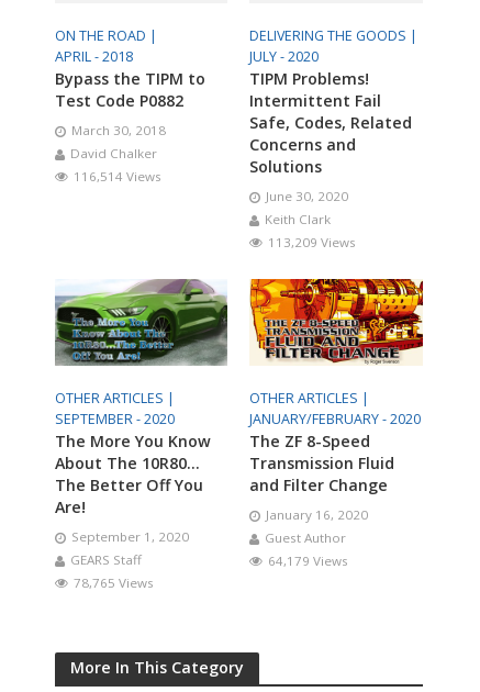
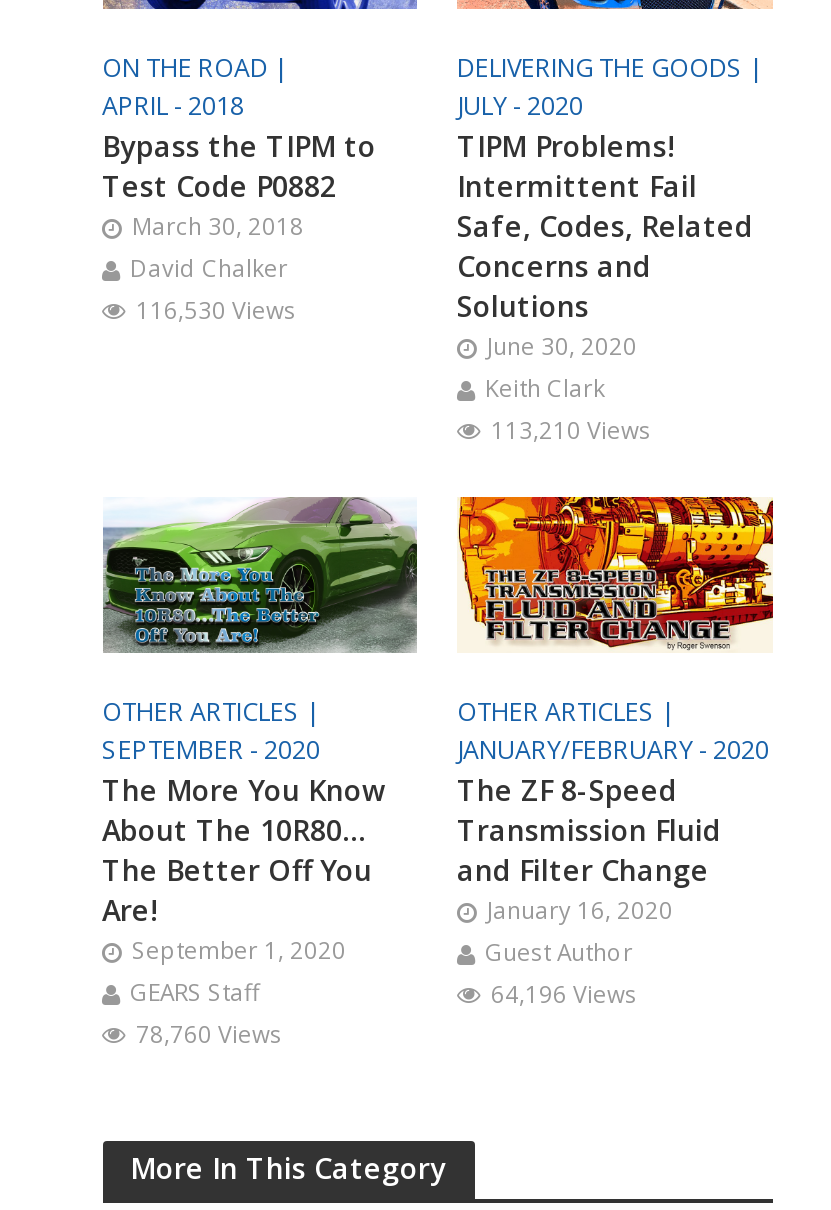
[73,168,161,185] 116,514 Views -> [136,294,296,324] 116,530 Views
[268,234,356,250] 113,209 Views -> [491,414,651,444] 113,210 Views
[268,552,348,569] 64,179 Views -> [491,980,637,1010] 64,196 Views
[73,574,153,591] 78,765 Views -> [136,1020,282,1050] 78,760 Views

